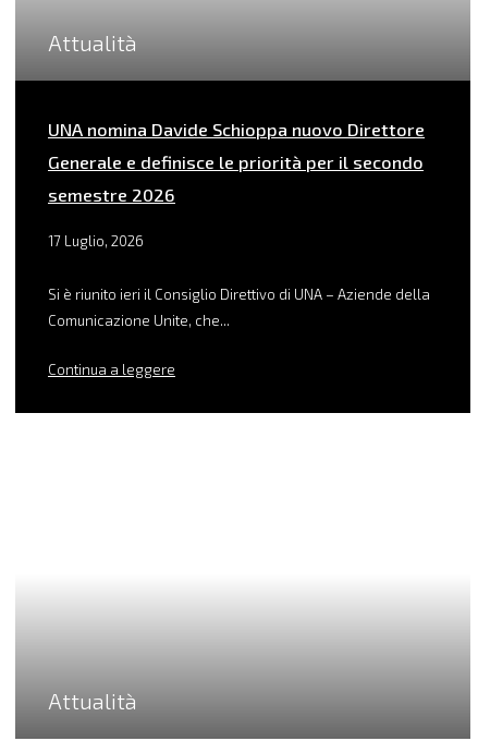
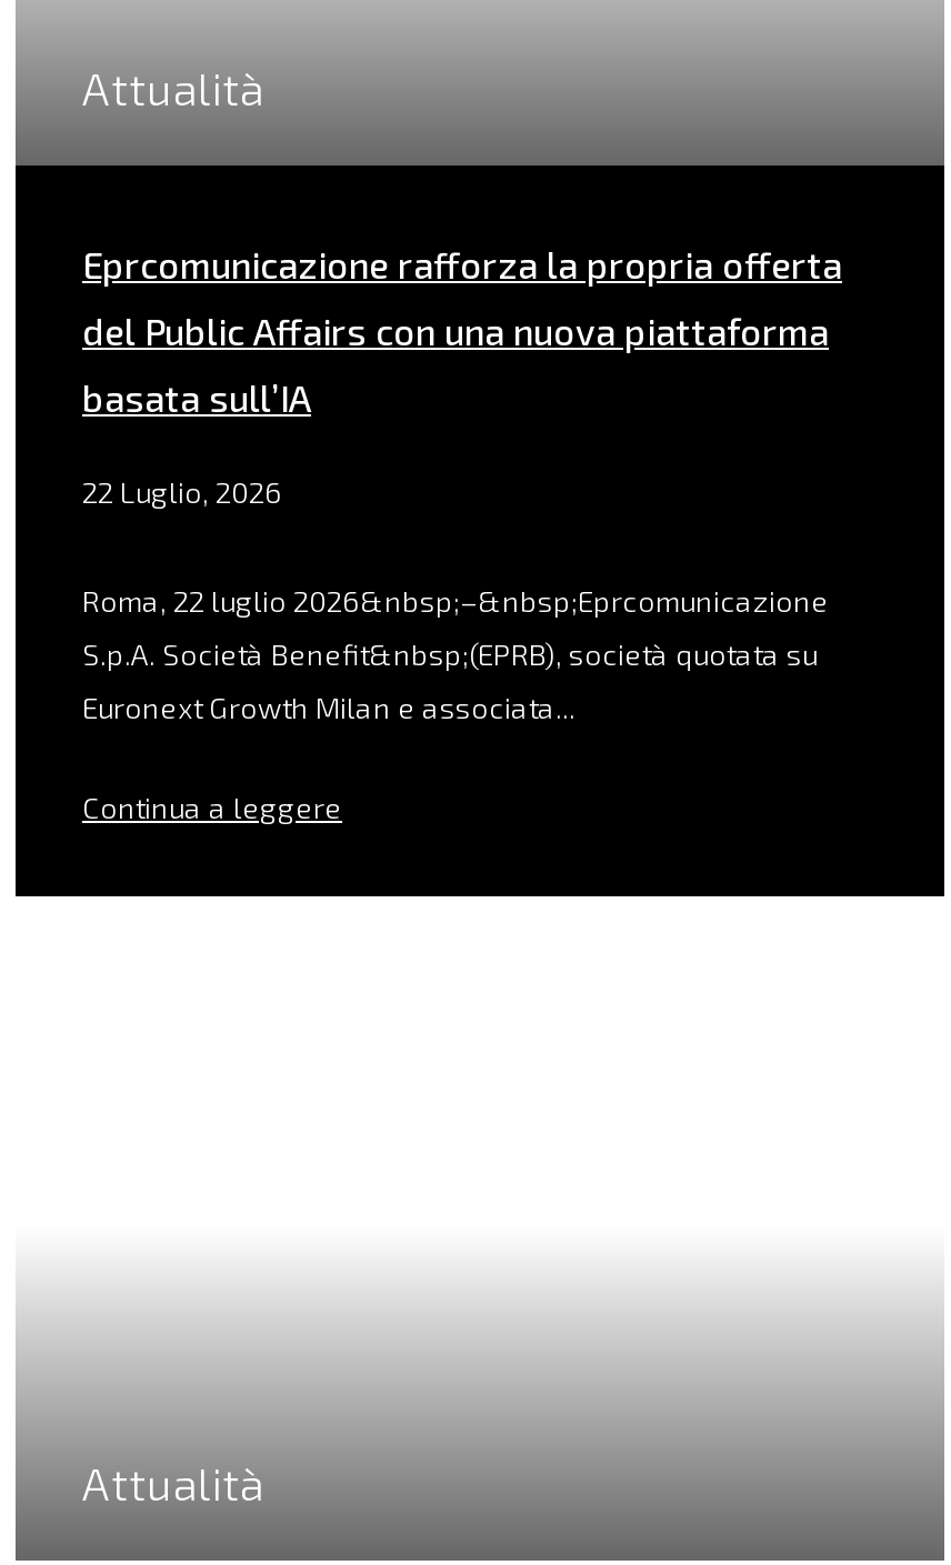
[48,119,430,329] UNA nomina Davide Schioppa nuovo Direttore | Generale e definisce le priorità per il secondo | semestre 2026 | 17 Luglio, 2026 | Si è riunito ieri il Consiglio Direttivo di UNA – Aziende della | Comunicazione Unite, che... -> [82,244,842,726] Eprcomunicazione rafforza la propria offerta | del Public Affairs con una nuova piattaforma | basata sull’IA | 22 Luglio, 2026 | Roma, 22 luglio 2026&nbsp;–&nbsp;Eprcomunicazione | S.p.A. Società Benefit&nbsp;(EPRB), società quotata su | Euronext Growth Milan e associata...

